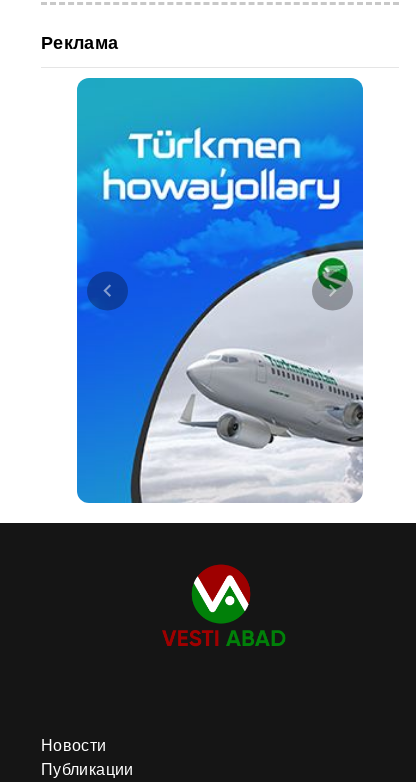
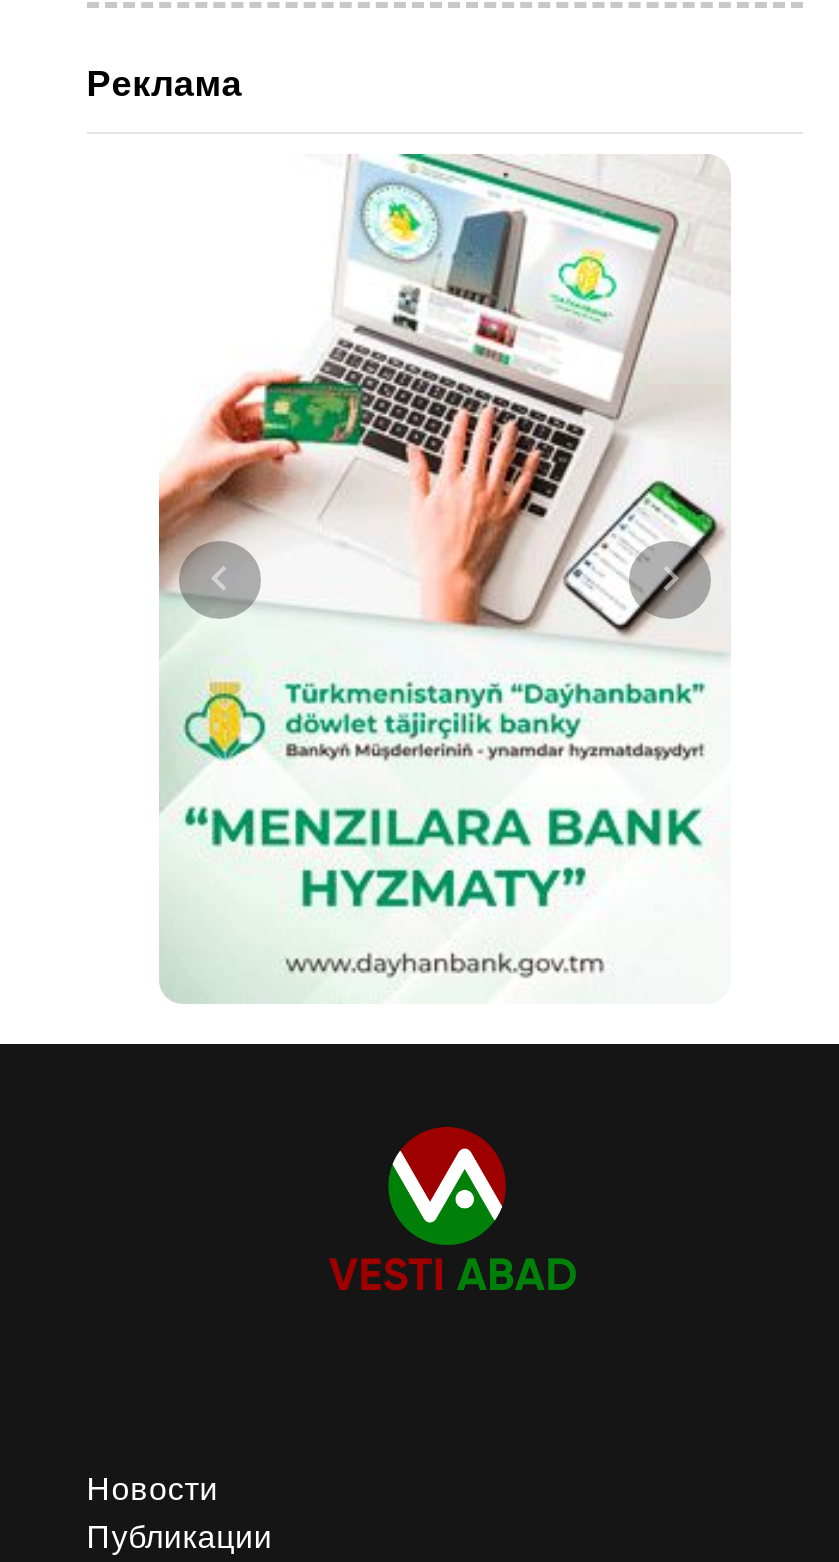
[76,77,364,504] [image] -> [157,154,731,1004] [image]

